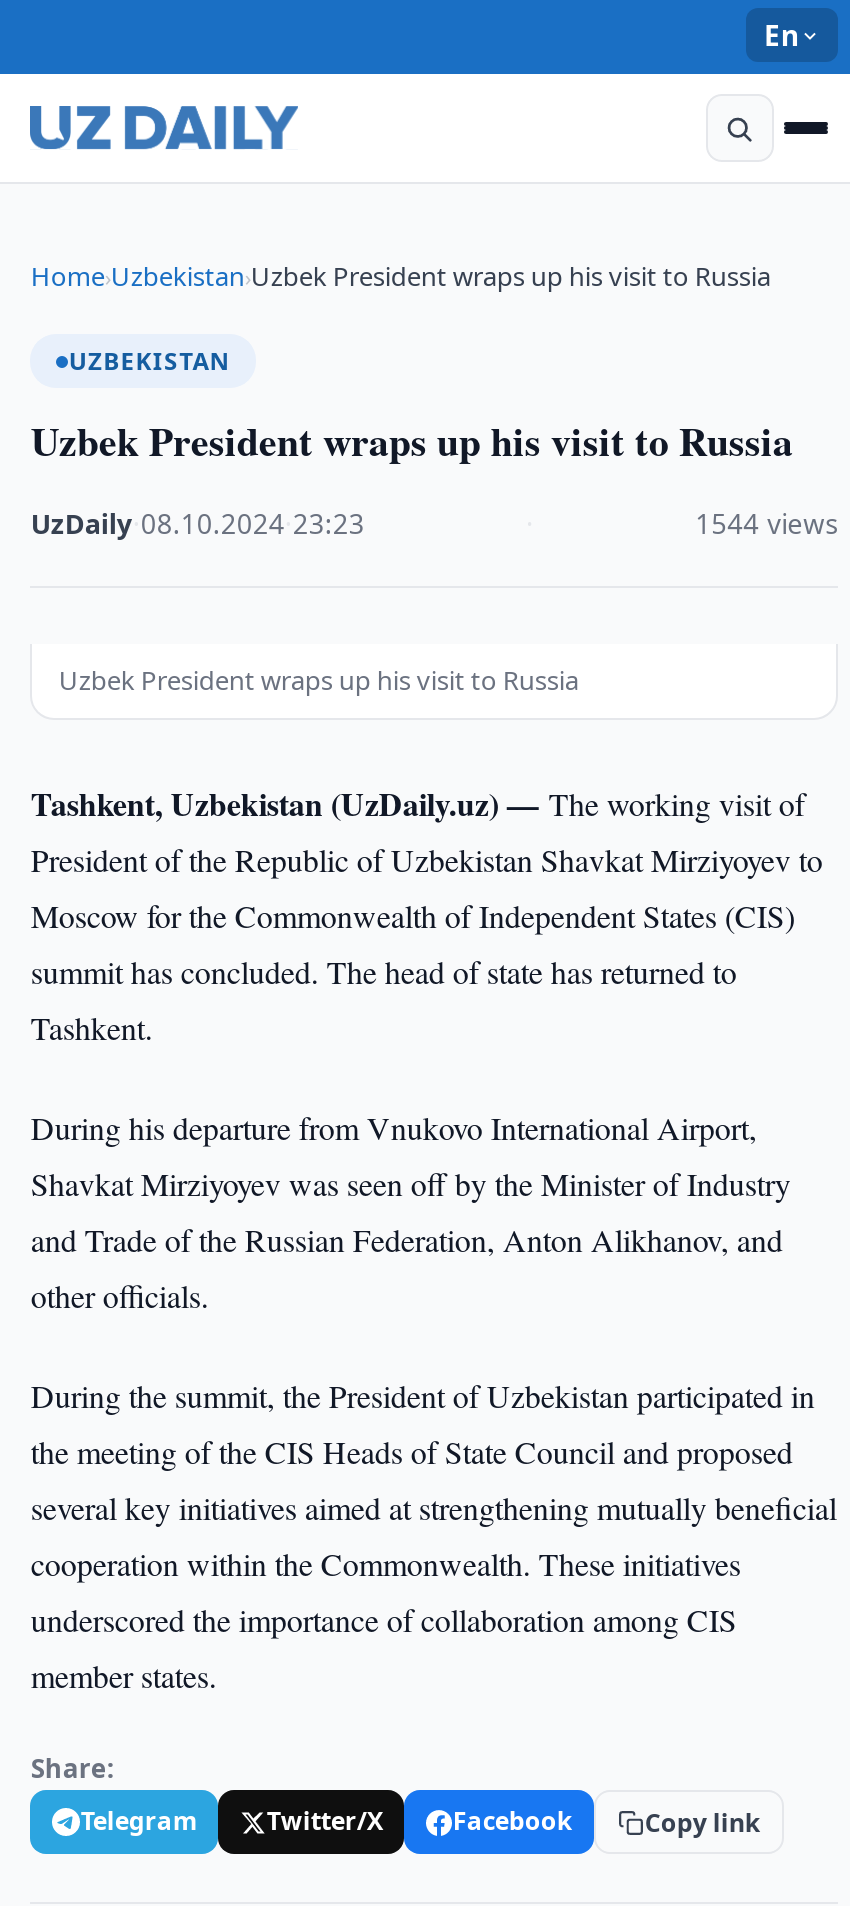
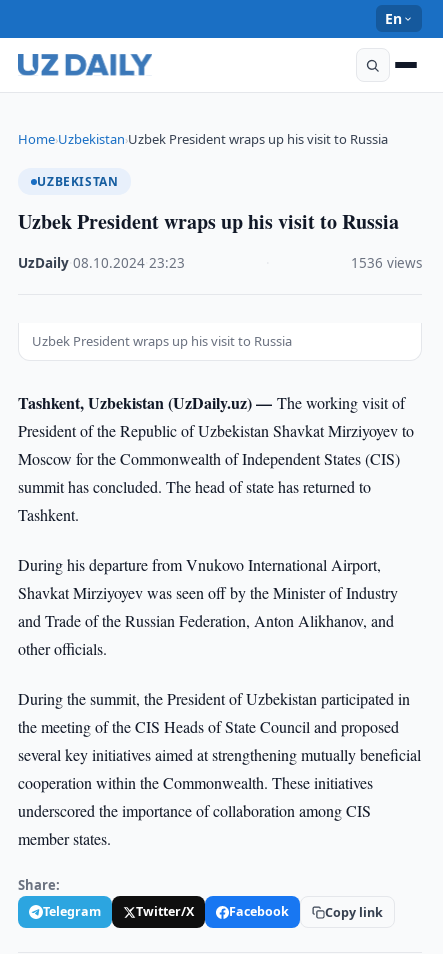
[695,506,837,542] 1544 views -> [351,254,422,272] 1536 views

